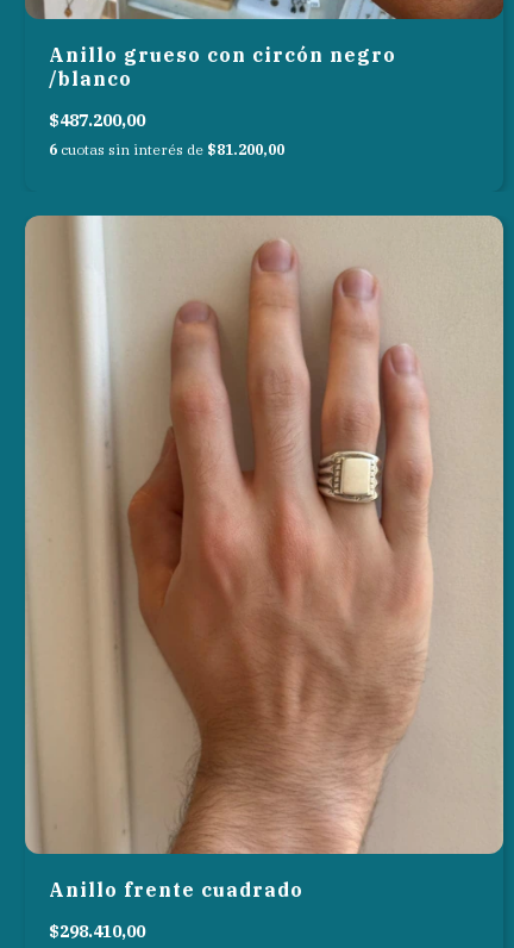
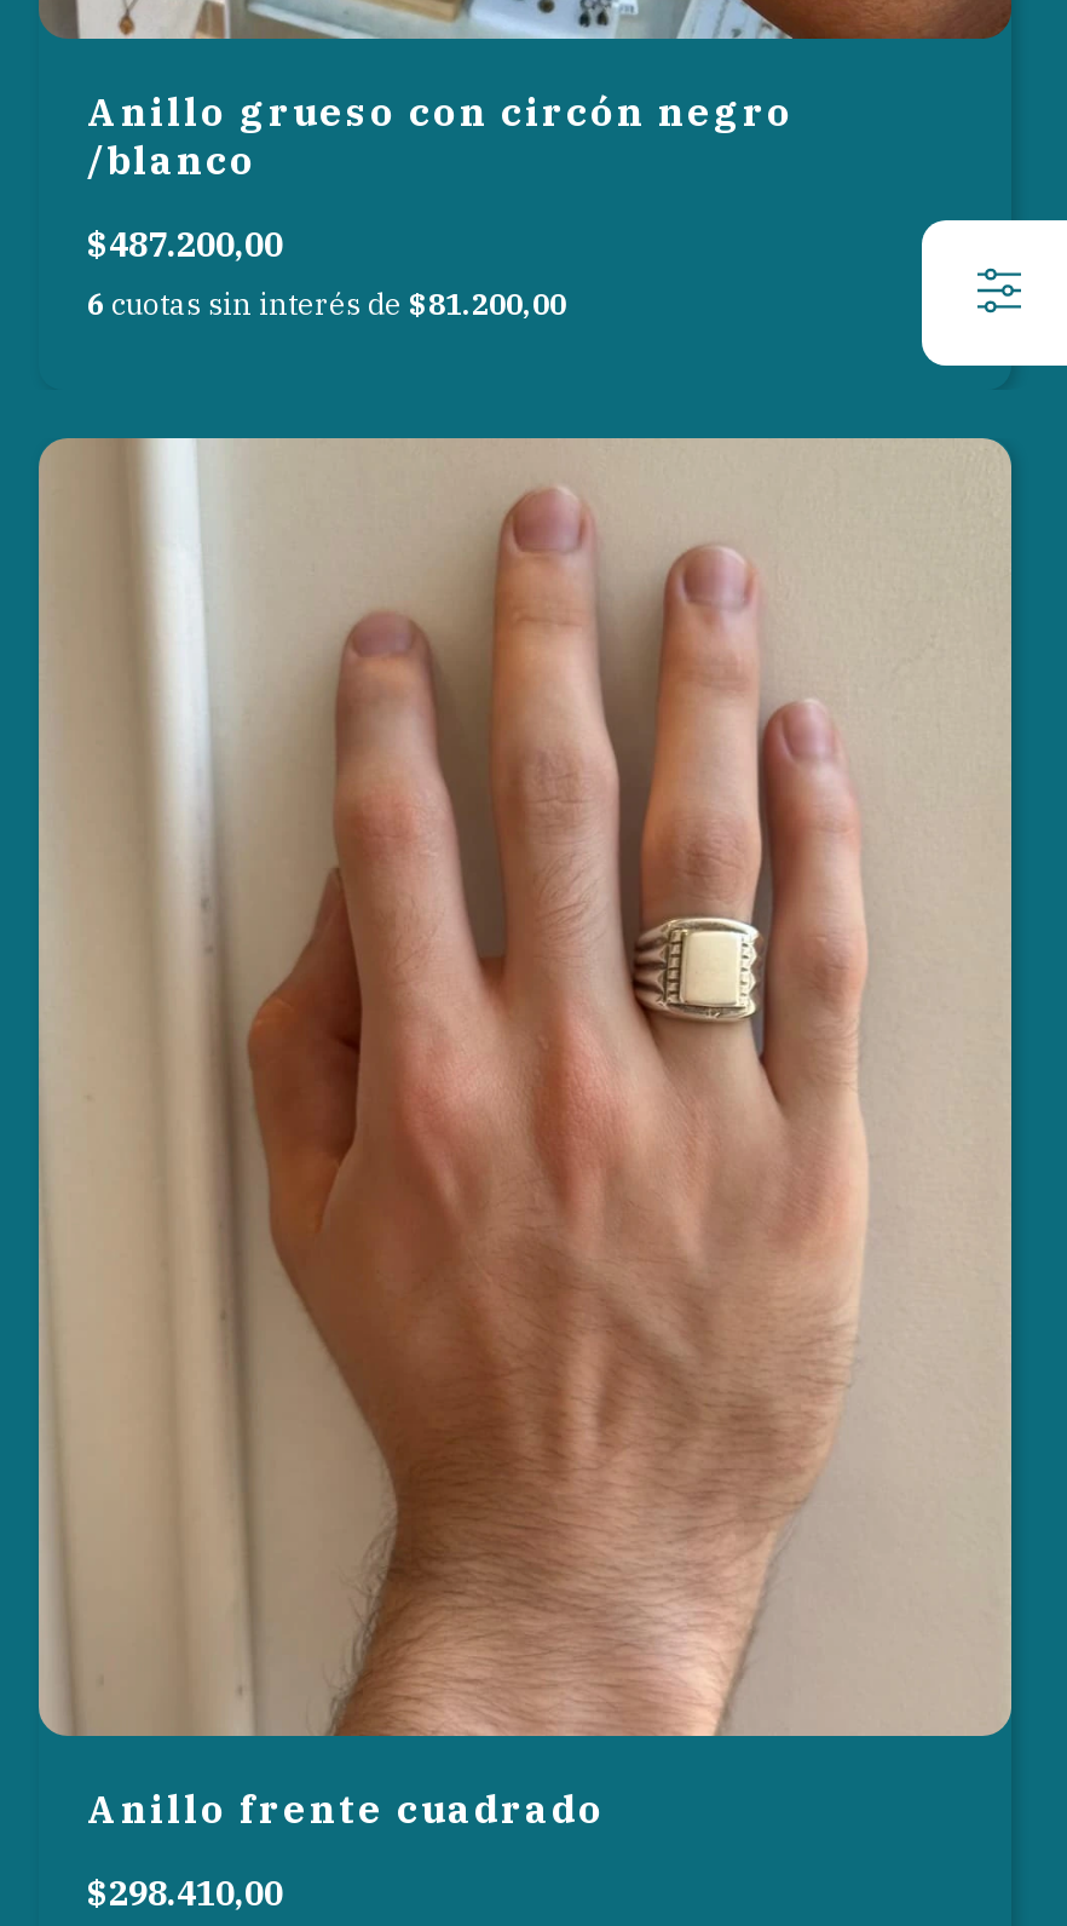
none -> [919,218,1060,368] [image]

